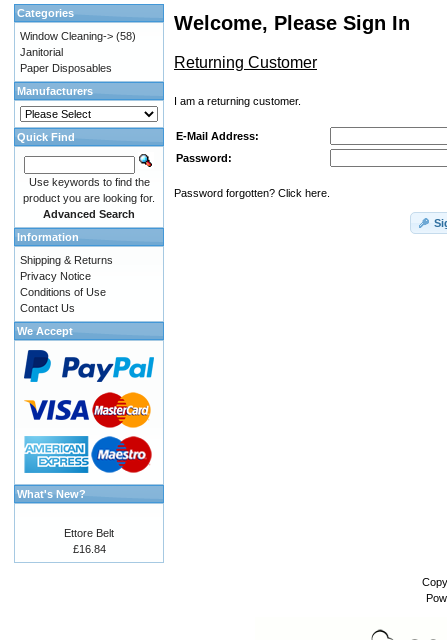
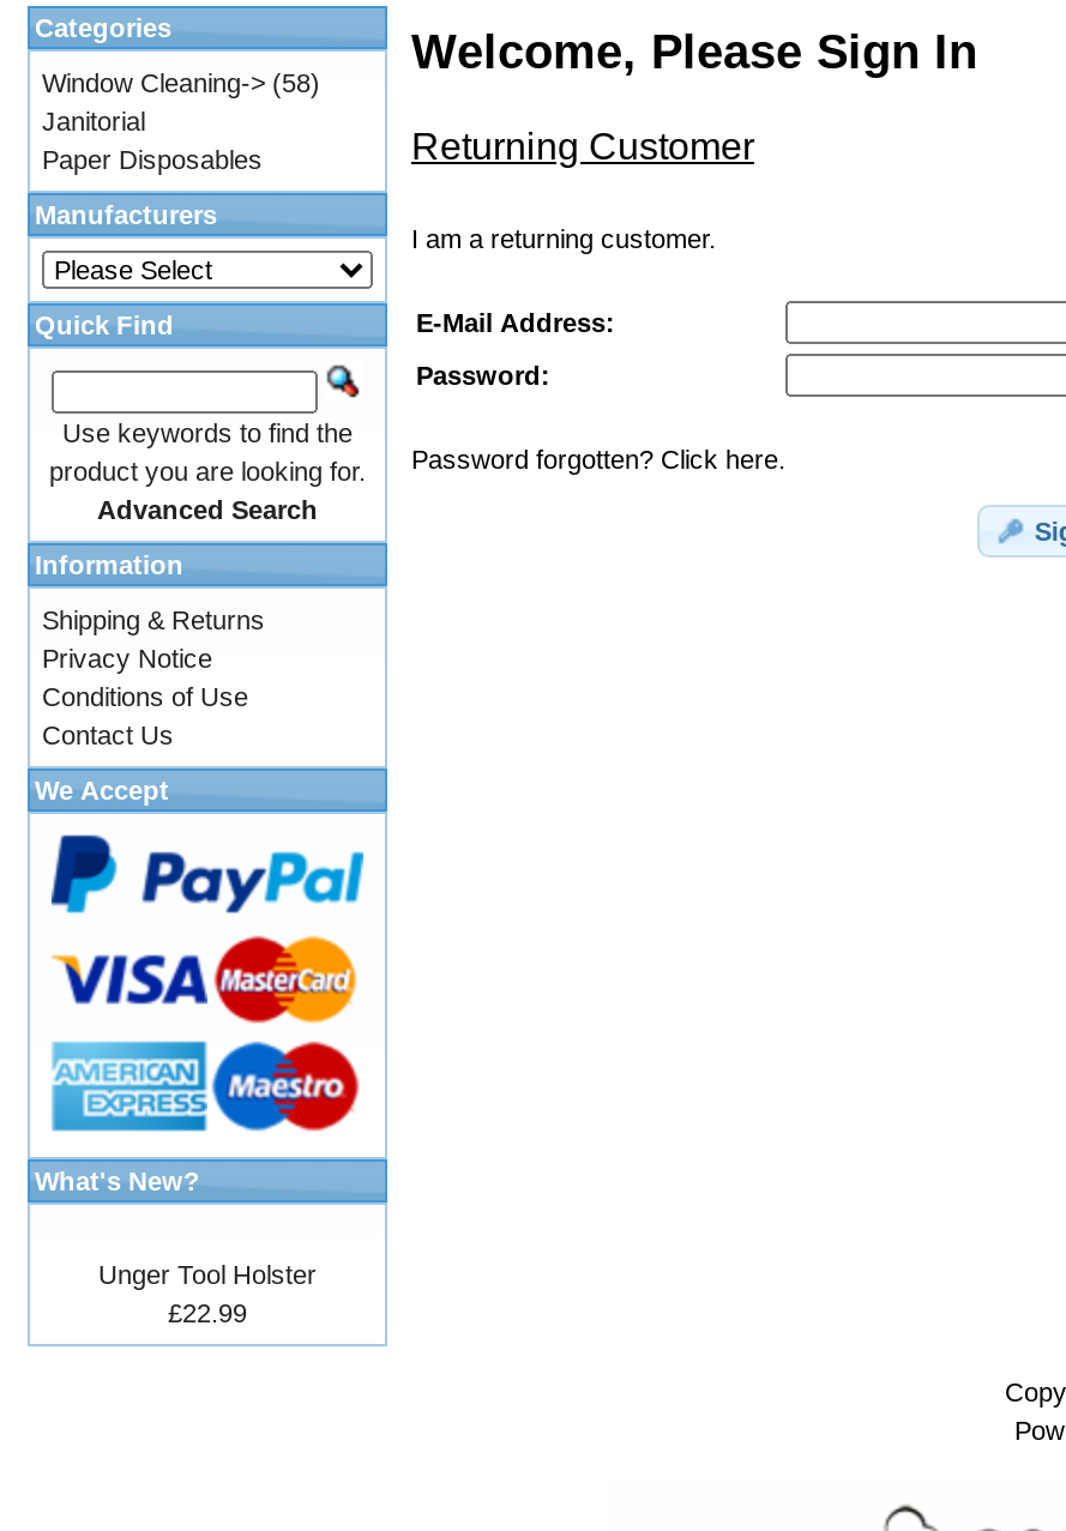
[64,527,114,555] Ettore Belt | £16.84 -> [98,1260,317,1327] Unger Tool Holster | £22.99

